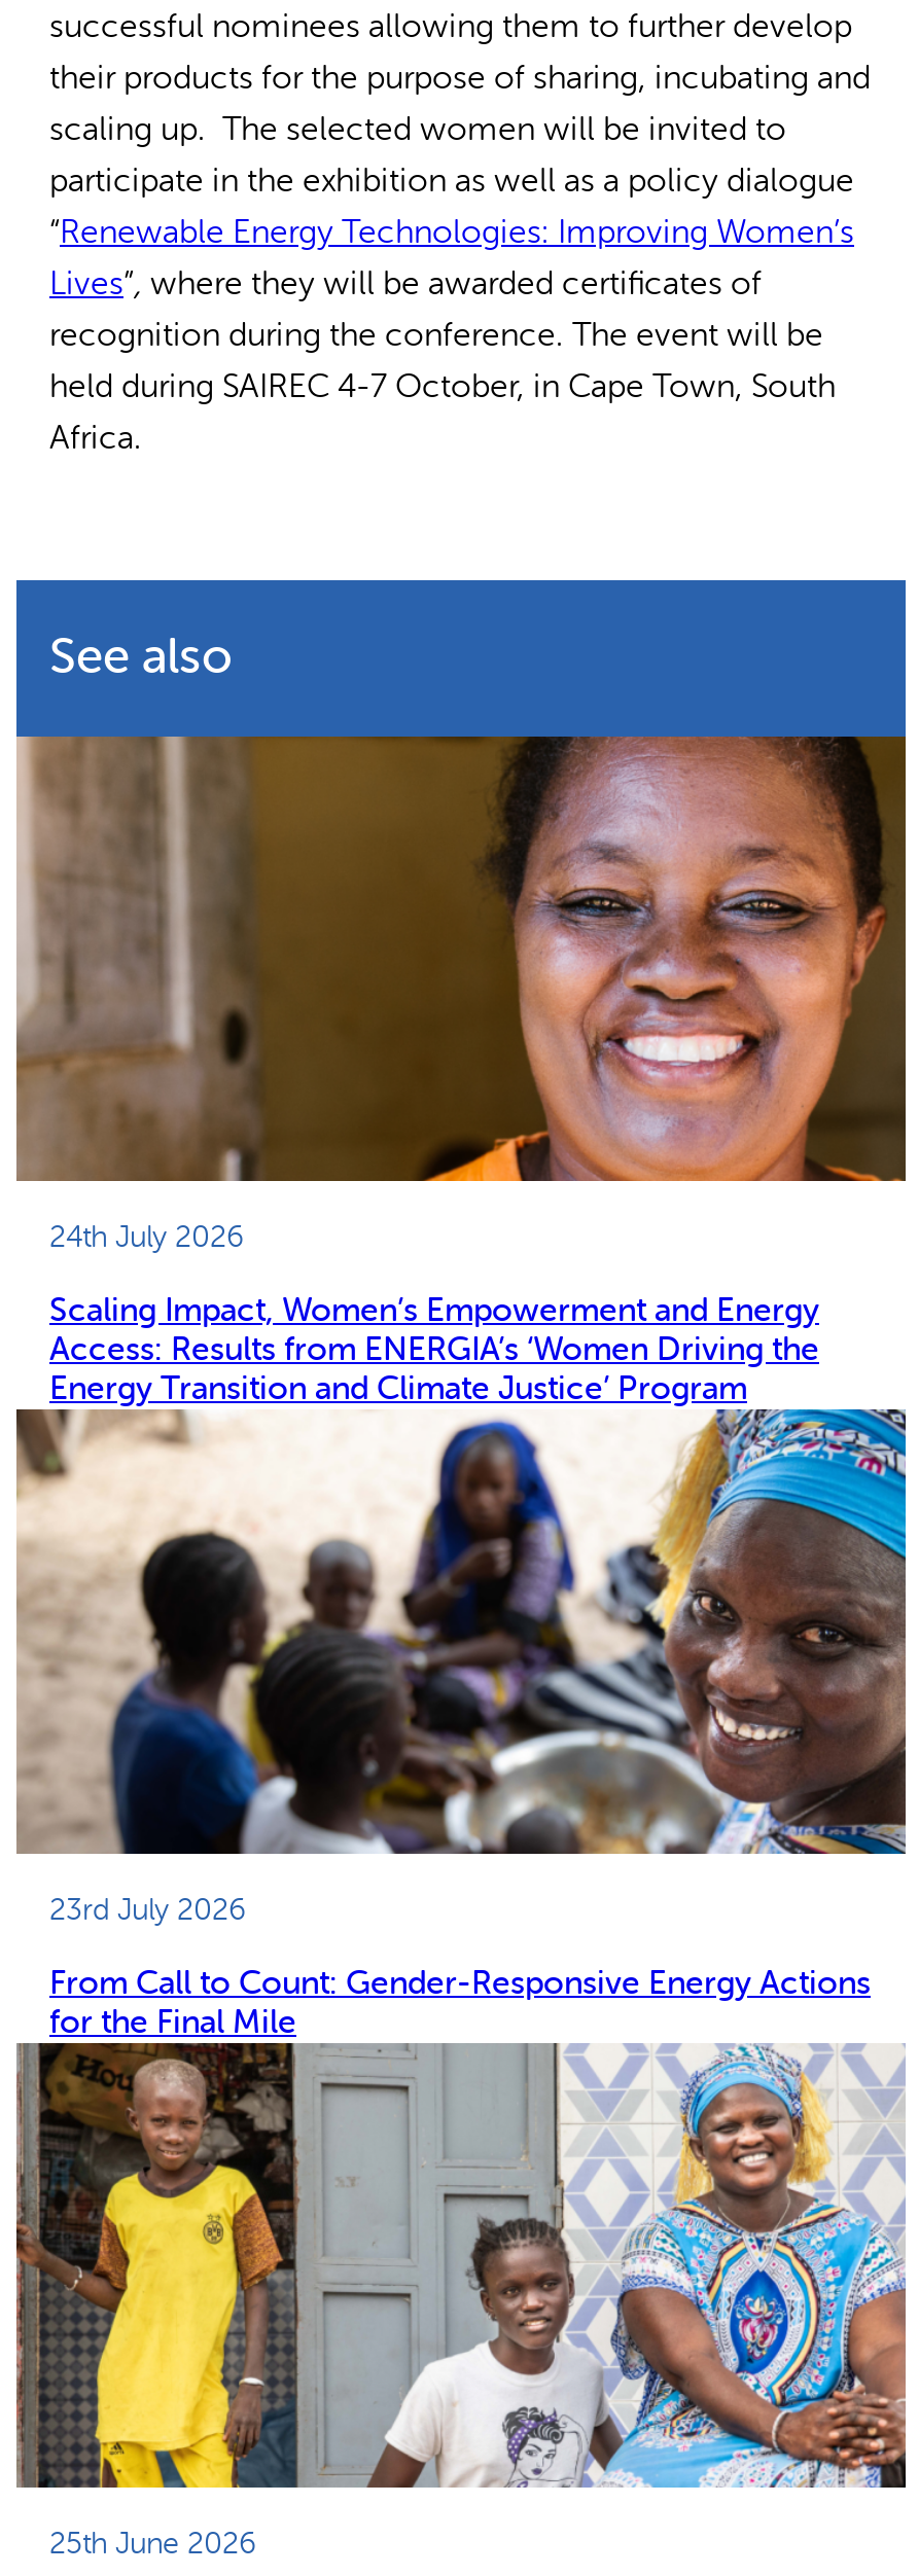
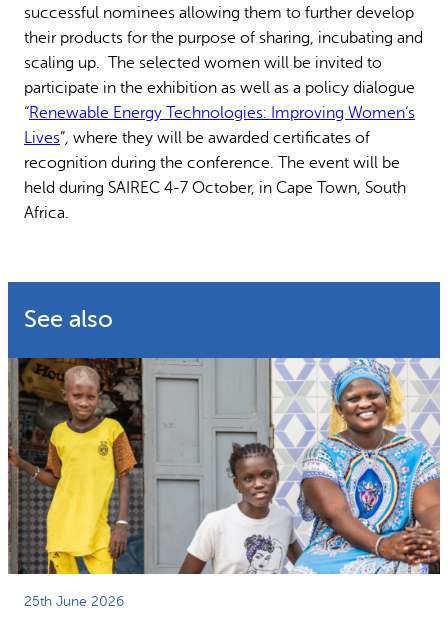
[16,735,908,1408] [image] | 24th July 2026 | Scaling Impact, Women’s Empowerment and Energy | Access: Results from ENERGIA’s ‘Women Driving the | Energy Transition and Climate Justice’ Program -> none
[14,1407,908,2042] [image] | 23rd July 2026 | From Call to Count: Gender-Responsive Energy Actions | for the Final Mile -> none

